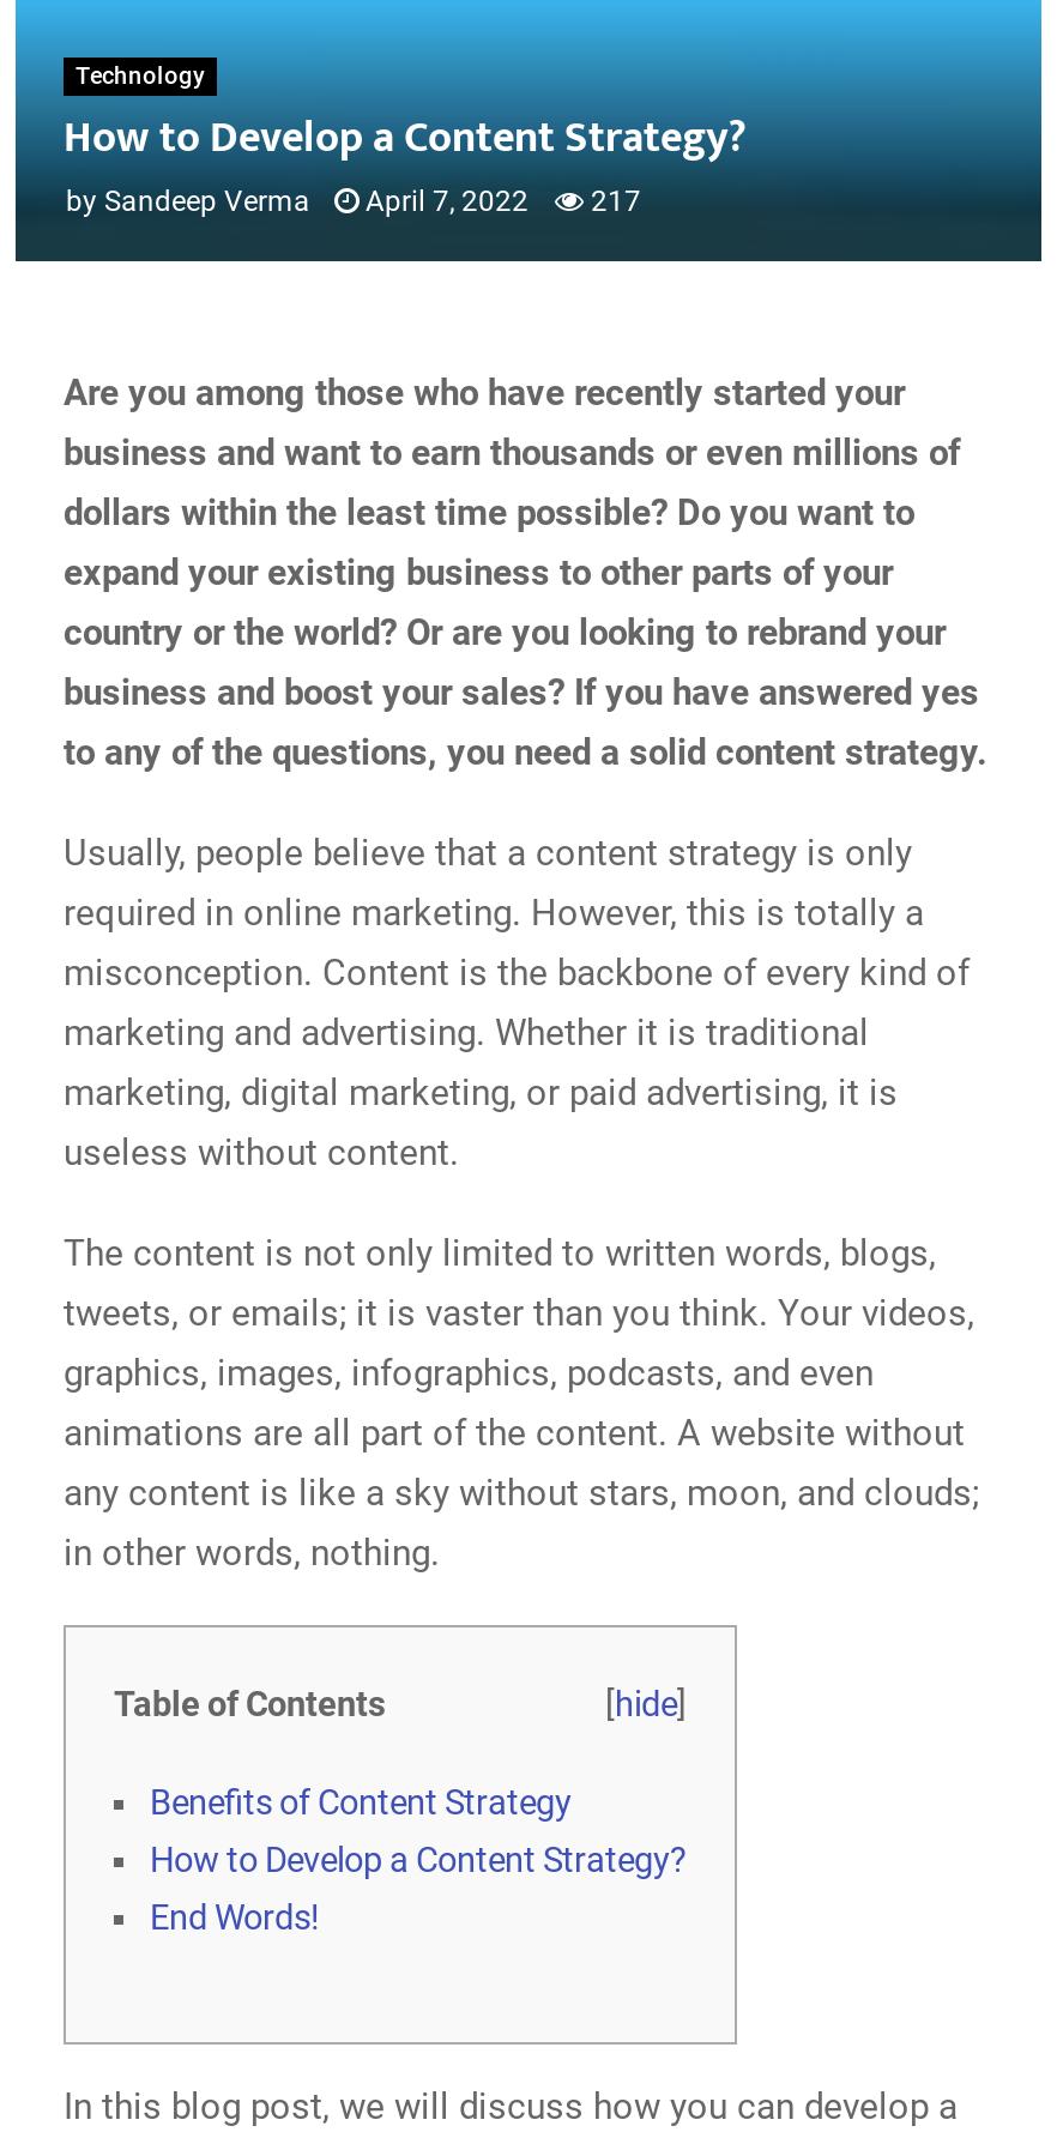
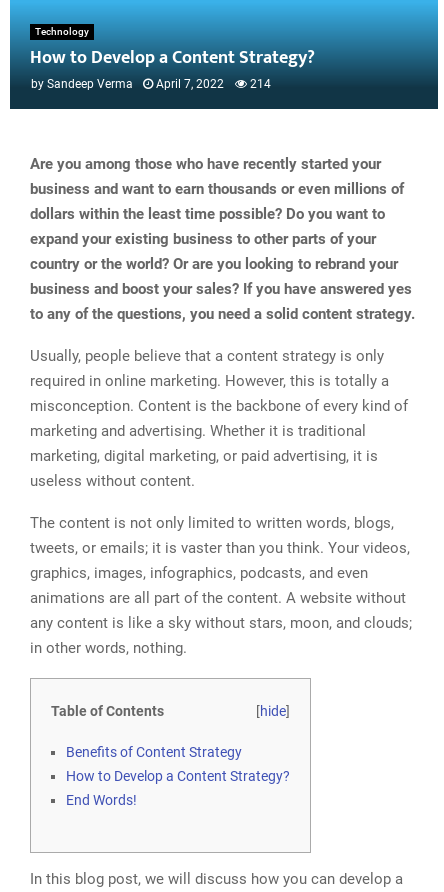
[66,185,641,218] by Sandeep Verma April 7, 2022 217 -> [31,77,271,91] by Sandeep Verma April 7, 2022 214

